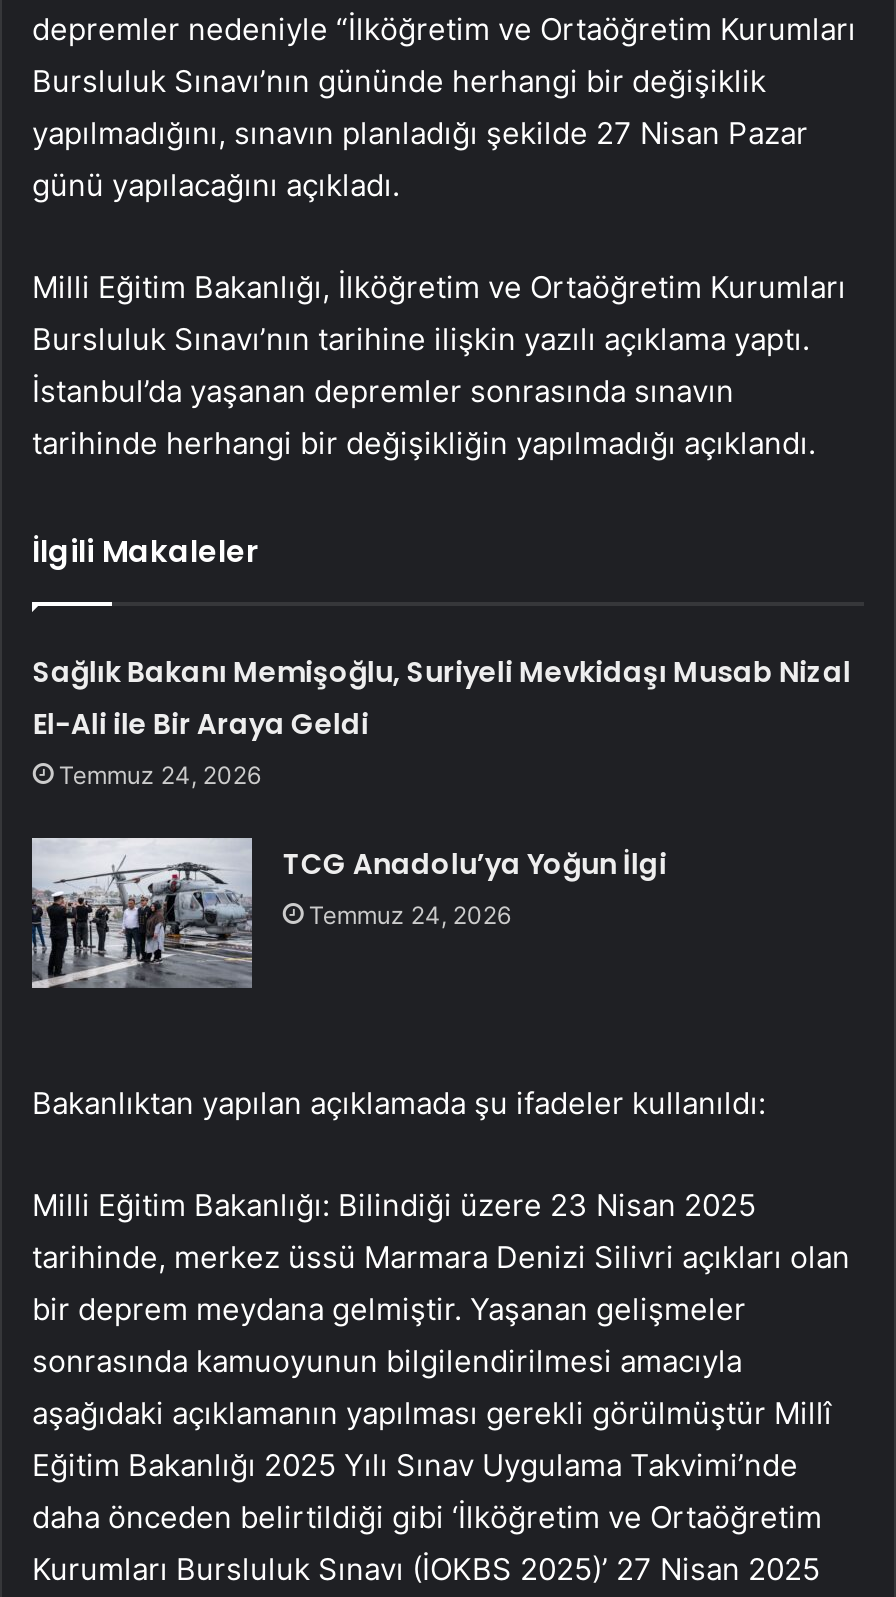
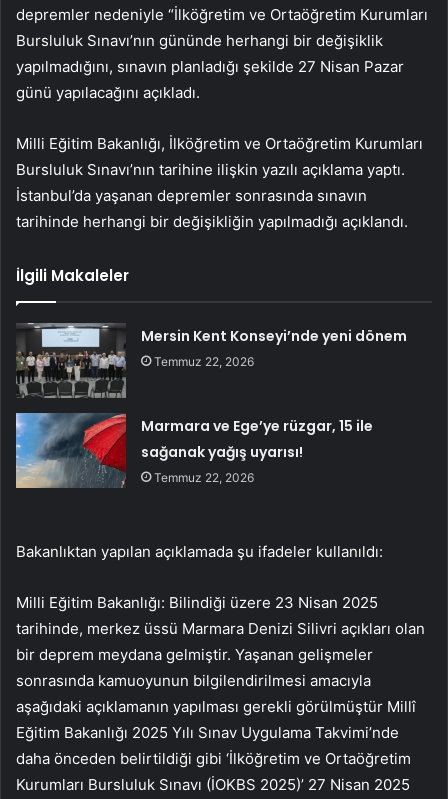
[33,652,851,790] Sağlık Bakanı Memişoğlu, Suriyeli Mevkidaşı Musab Nizal | El-Ali ile Bir Araya Geldi | Temmuz 24, 2026 -> [141,326,407,369] Mersin Kent Konseyi’nde yeni dönem | Temmuz 22, 2026
[30,826,667,990] [image] | TCG Anadolu’ya Yoğun İlgi | Temmuz 24, 2026 -> [15,412,373,494] [image] | Marmara ve Ege’ye rüzgar, 15 ile | sağanak yağış uyarısı! | Temmuz 22, 2026

